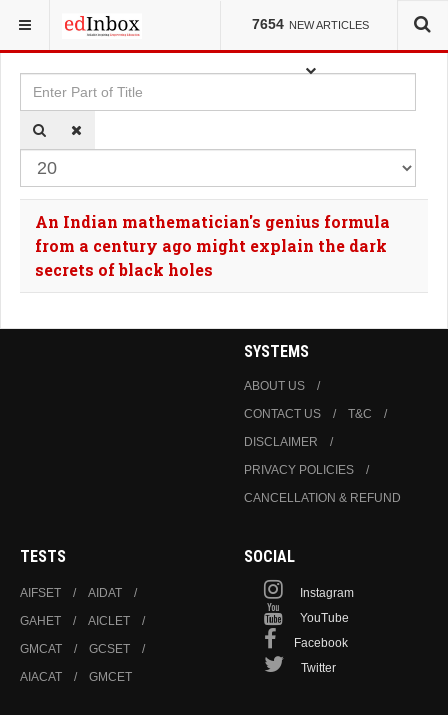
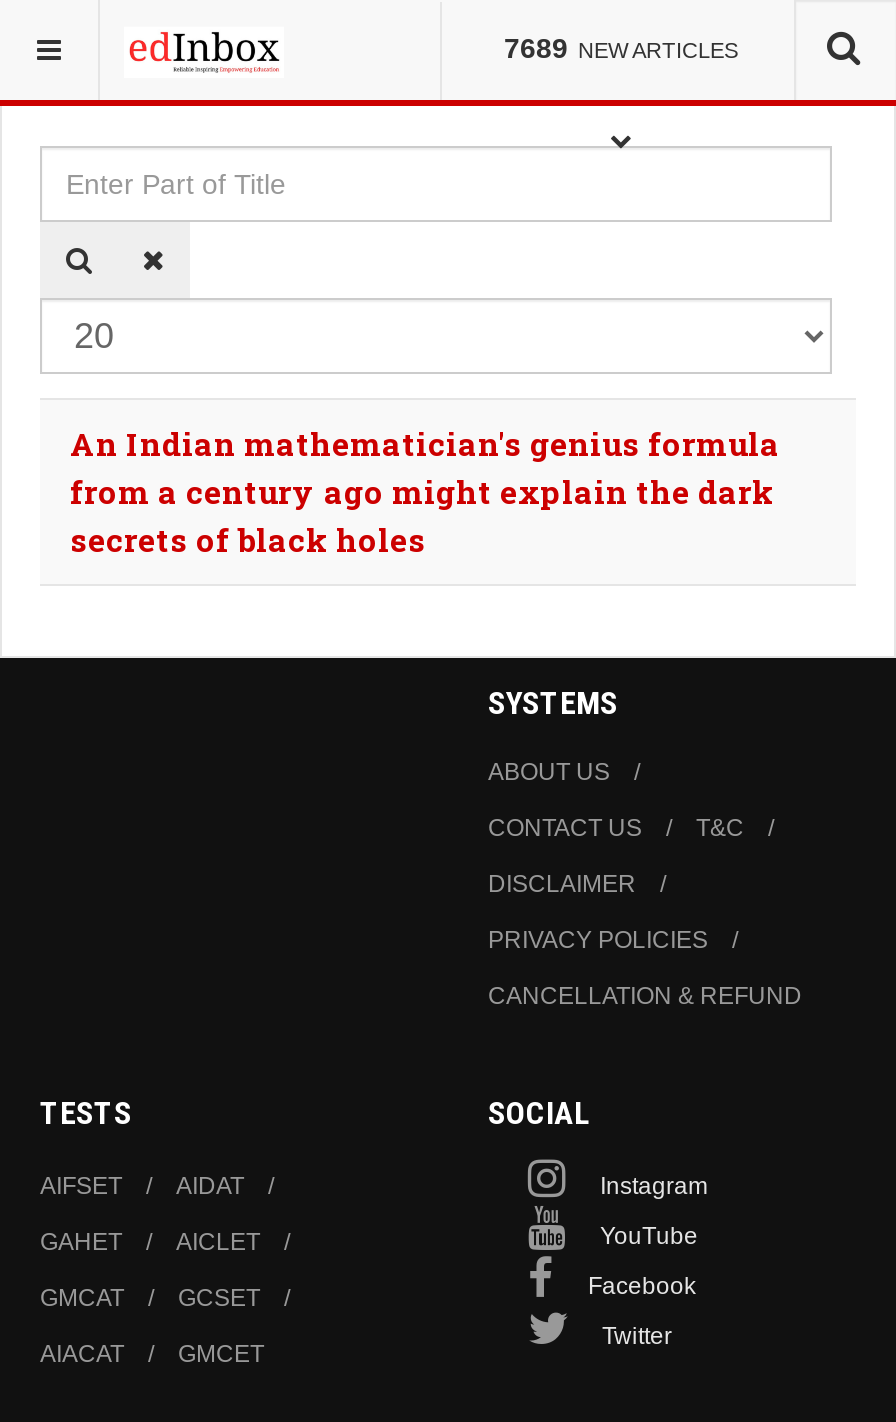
[252,16,369,32] 7654 NEW ARTICLES -> [504,32,738,64] 7689 NEW ARTICLES

